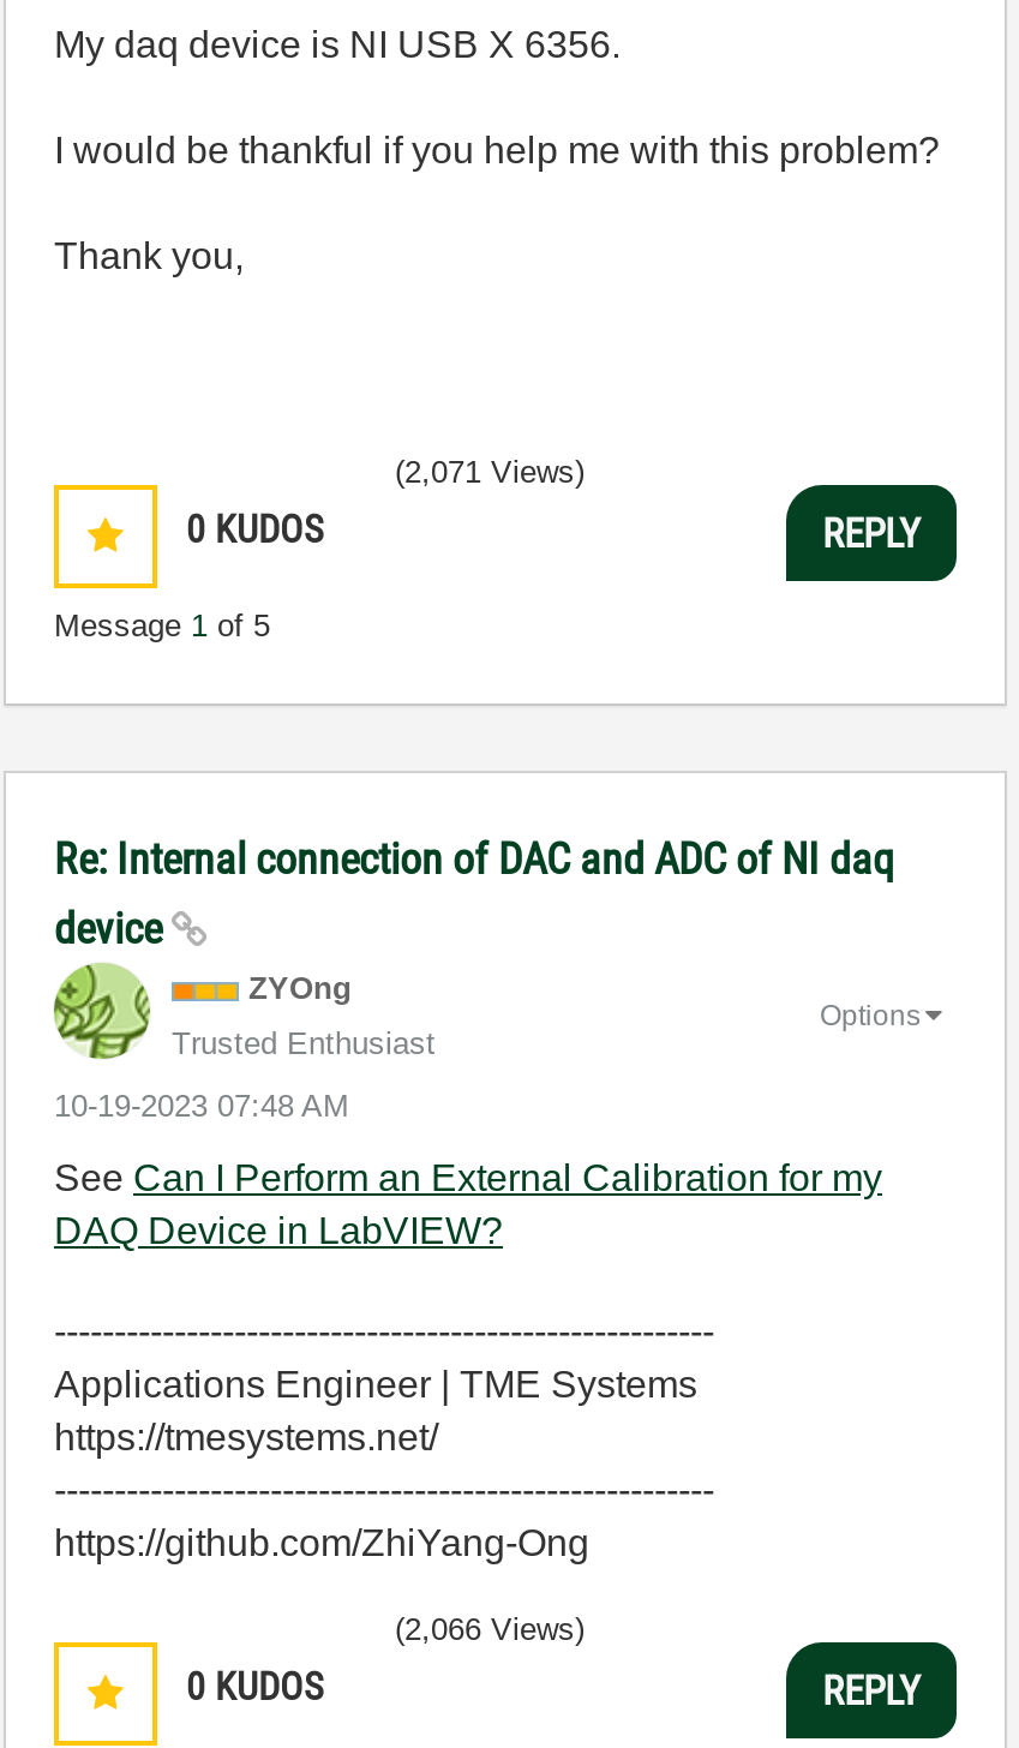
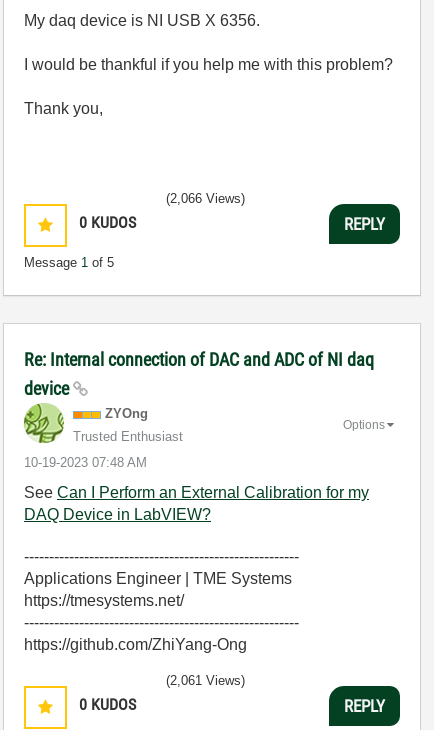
[395,454,585,490] (2,071 Views) -> [166,191,245,206] (2,066 Views)
[395,1611,585,1647] (2,066 Views) -> [166,673,245,688] (2,061 Views)

